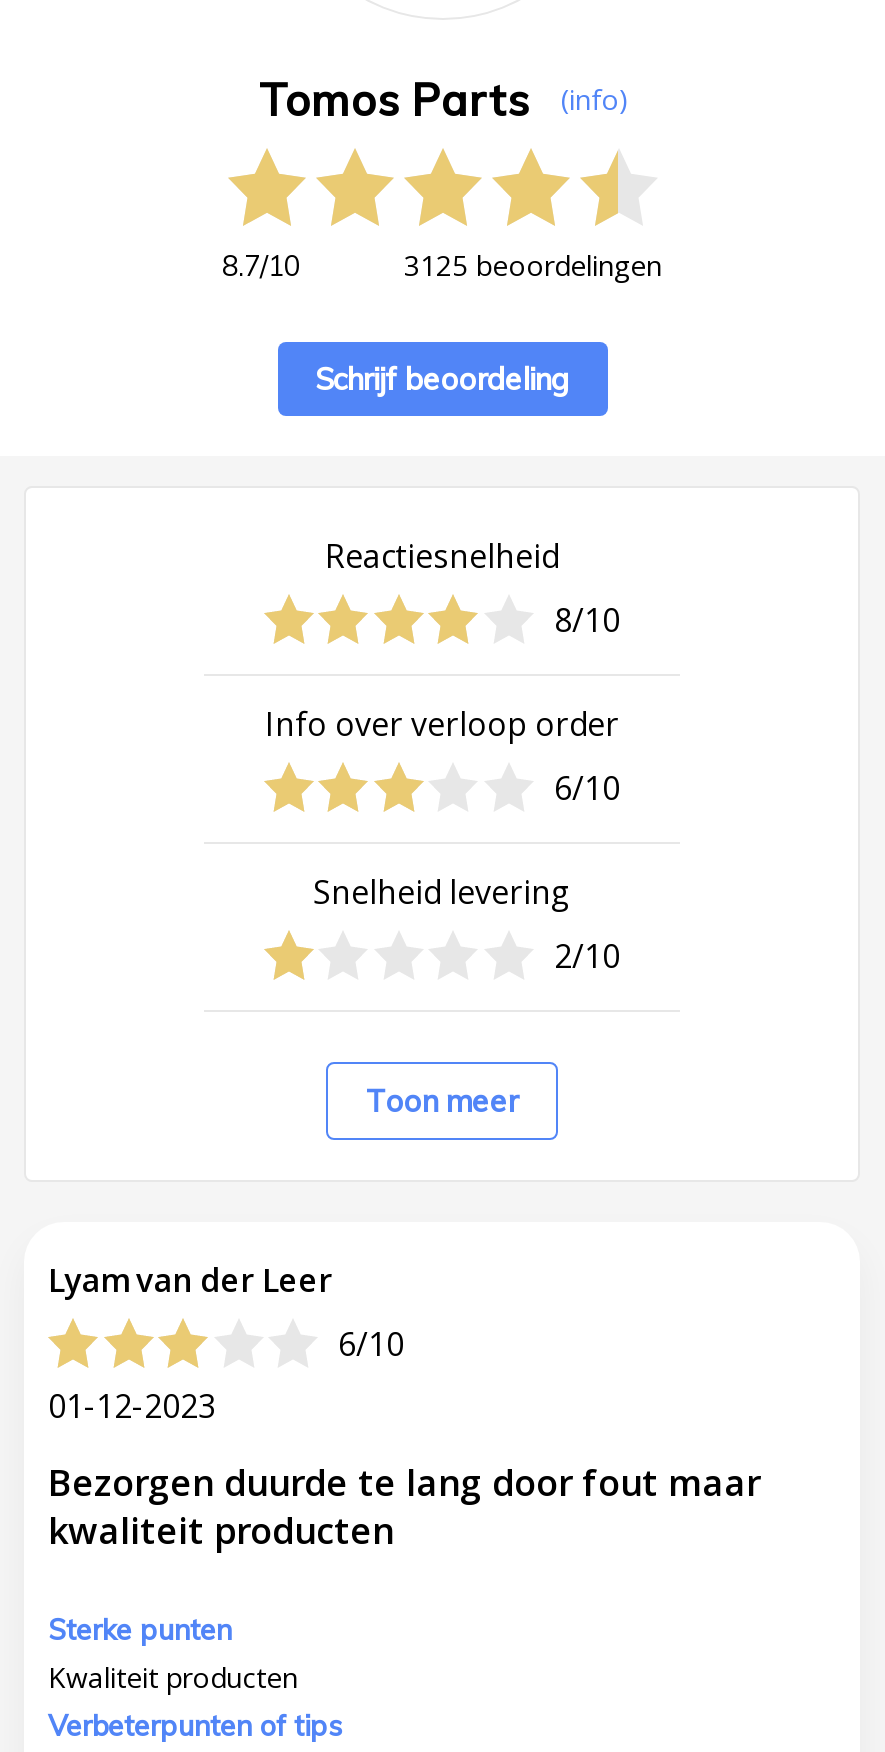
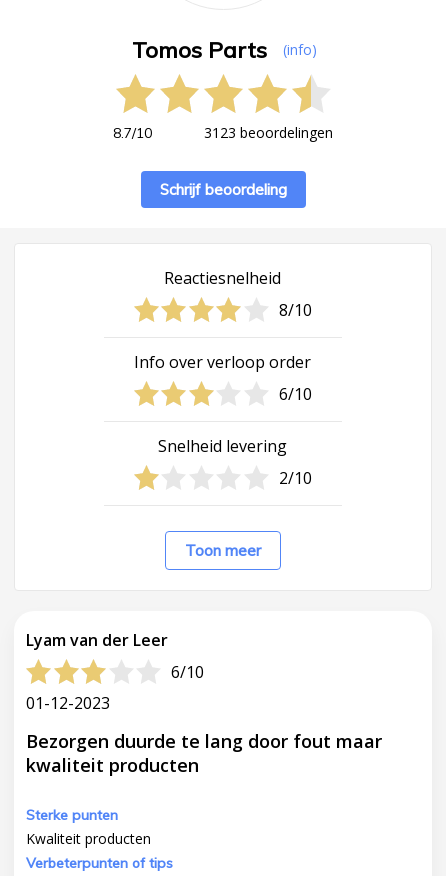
[404,247,662,285] 3125 beoordelingen -> [204,123,333,142] 3123 beoordelingen

